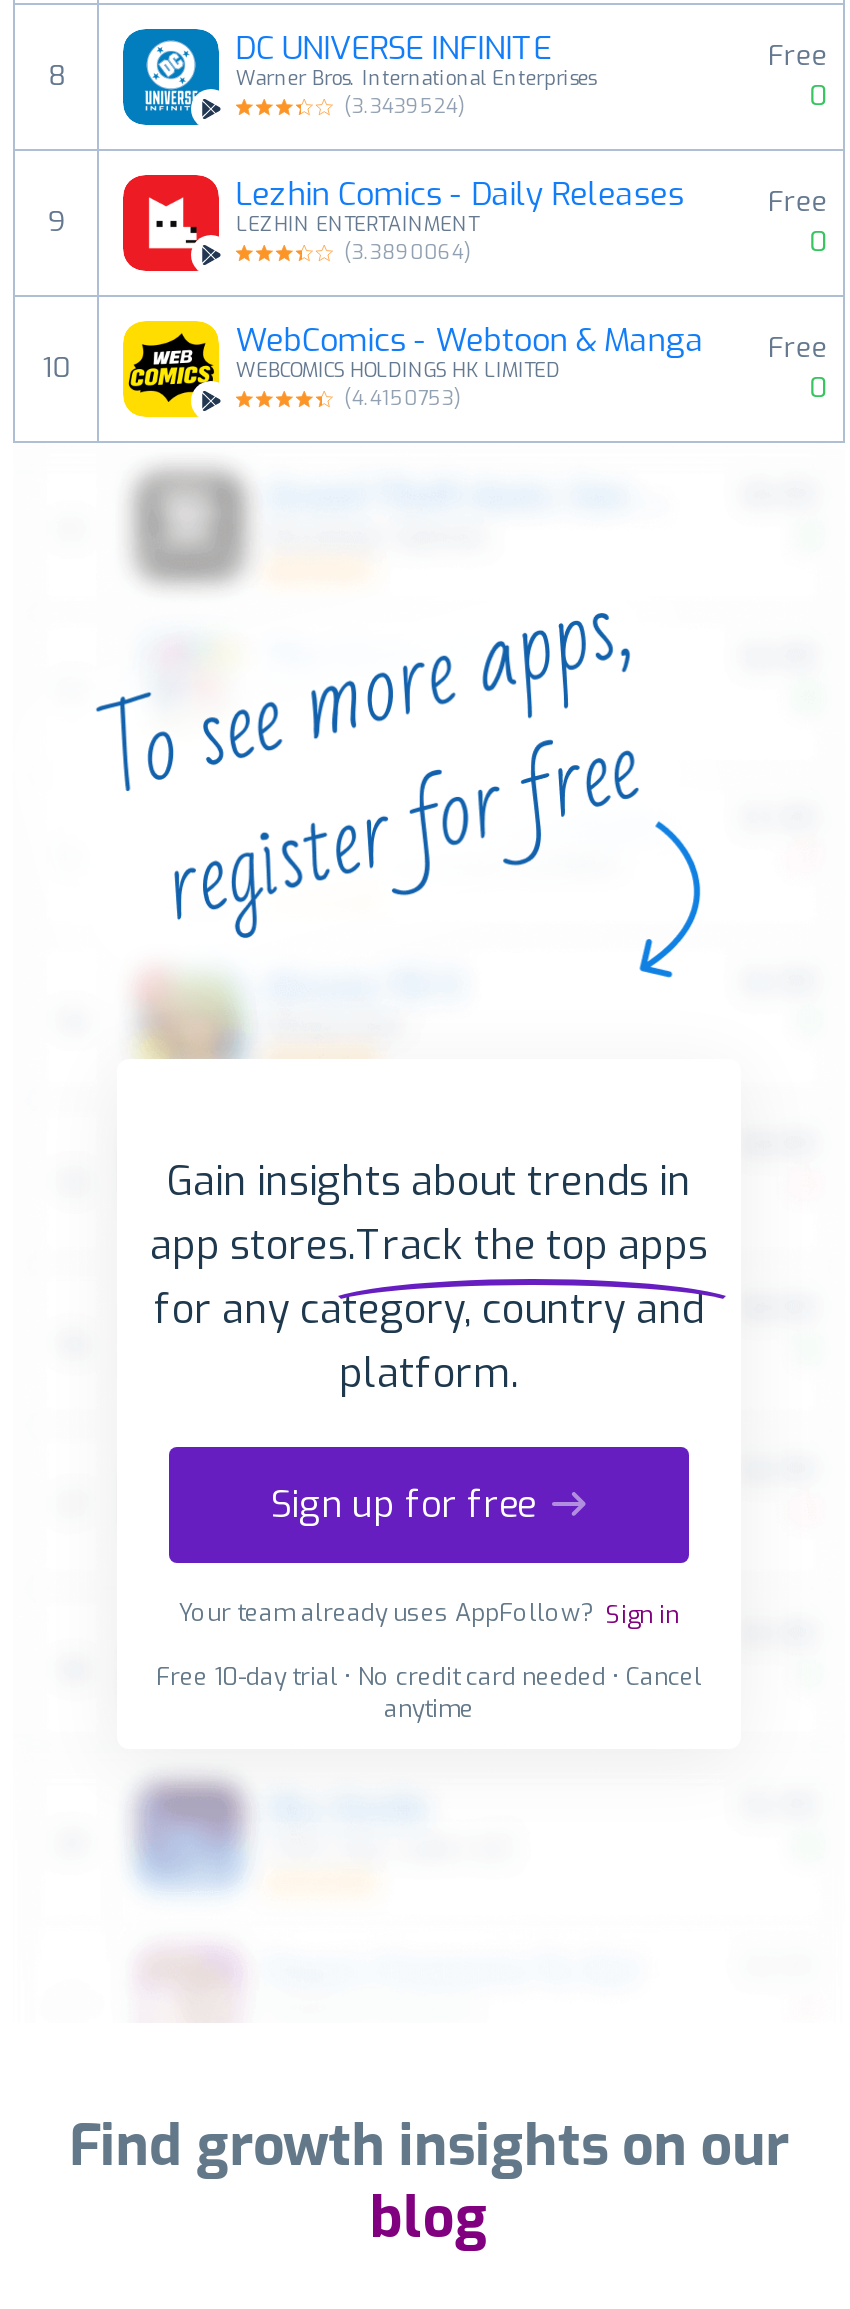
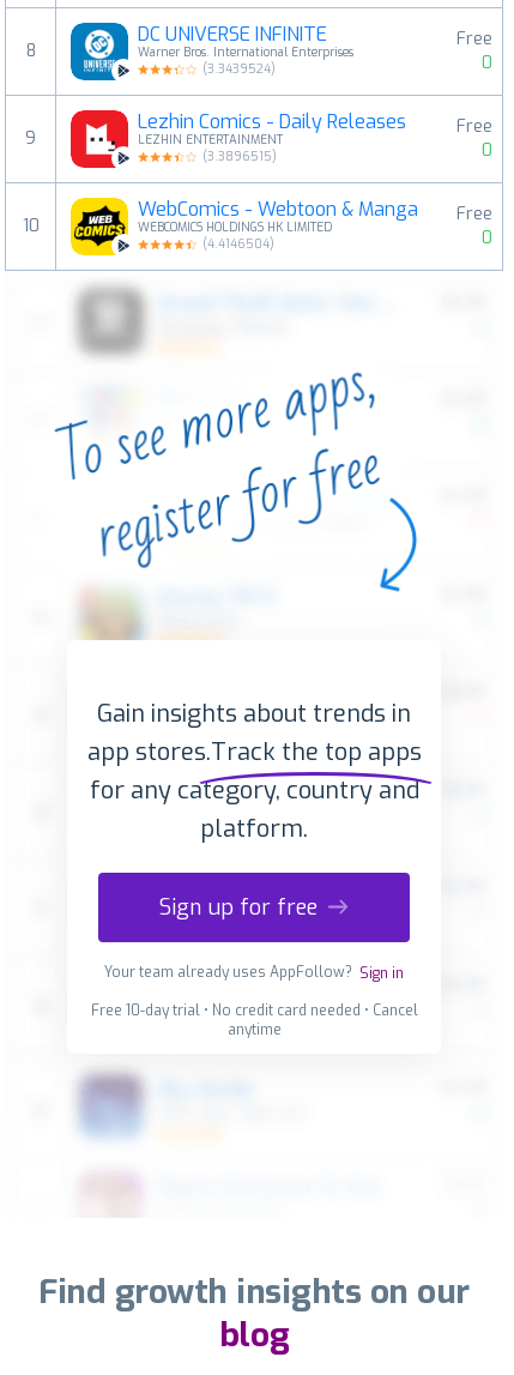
[344,239,472,265] (3.3890064) -> [203,149,277,164] (3.3896515)
[344,385,462,411] (4.4150753) -> [203,236,275,252] (4.4146504)

